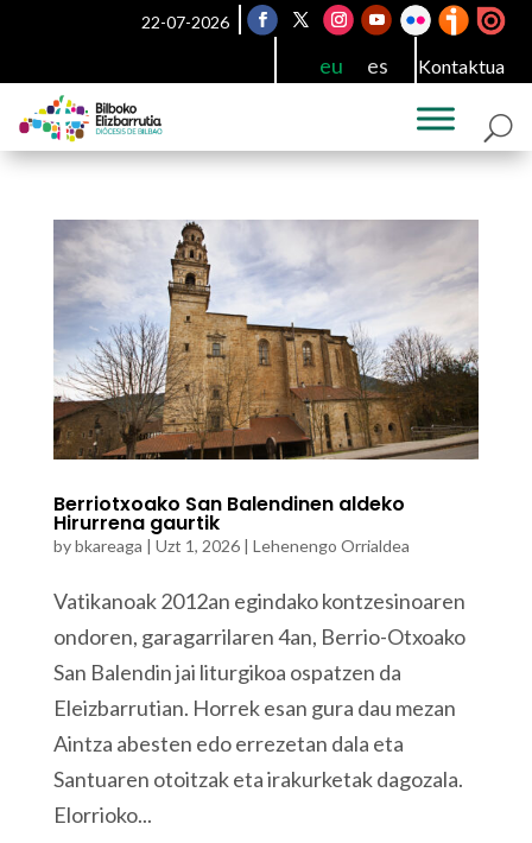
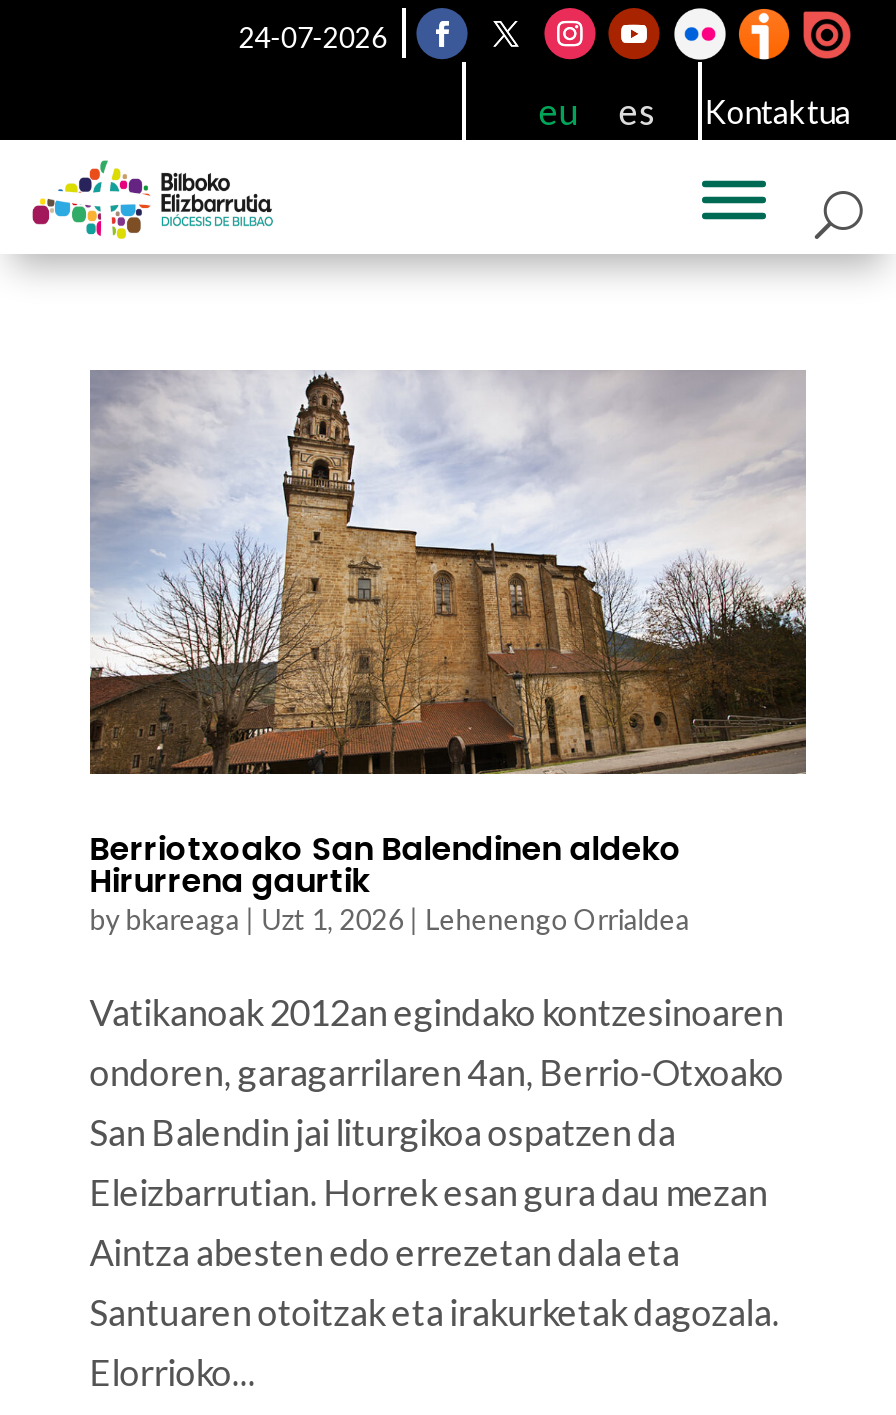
[142,12,230,32] 22-07-2026 -> [239,20,387,54] 24-07-2026

